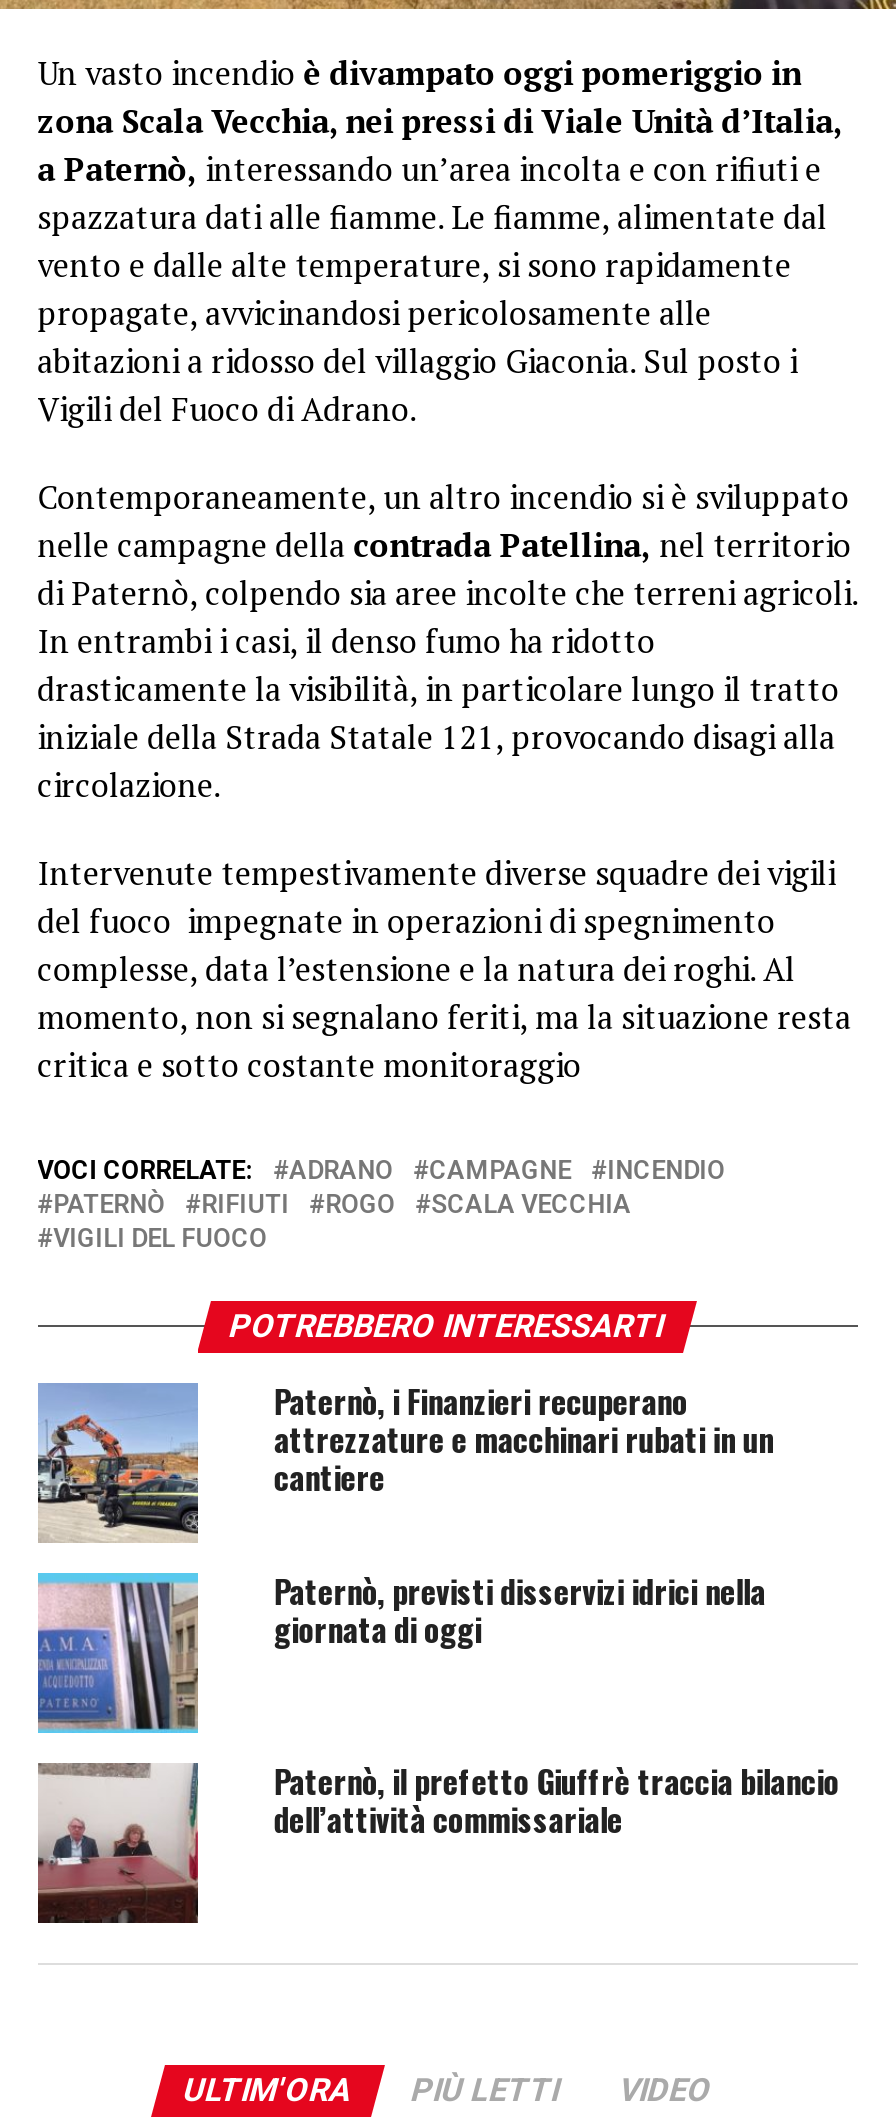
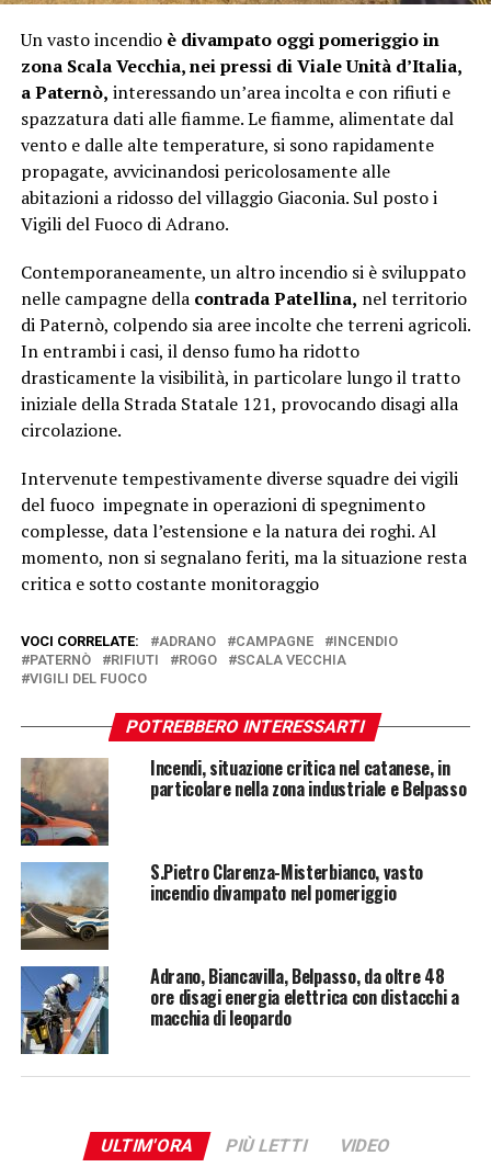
[36,1376,773,1544] [image] | Paternò, i Finanzieri recuperano | attrezzature e macchinari rubati in un | cantiere -> [20,755,466,847] [image] | Incendi, situazione critica nel catanese, in | particolare nella zona industriale e Belpasso
[36,1566,766,1734] [image] | Paternò, previsti disservizi idrici nella | giornata di oggi -> [20,859,423,951] [image] | S.Pietro Clarenza-Misterbianco, vasto | incendio divampato nel pomeriggio
[36,1756,839,1926] [image] | Paternò, il prefetto Giuffrè traccia bilancio | dell’attività commissariale -> [20,963,459,1055] [image] | Adrano, Biancavilla, Belpasso, da oltre 48 | ore disagi energia elettrica con distacchi a | macchia di leopardo

